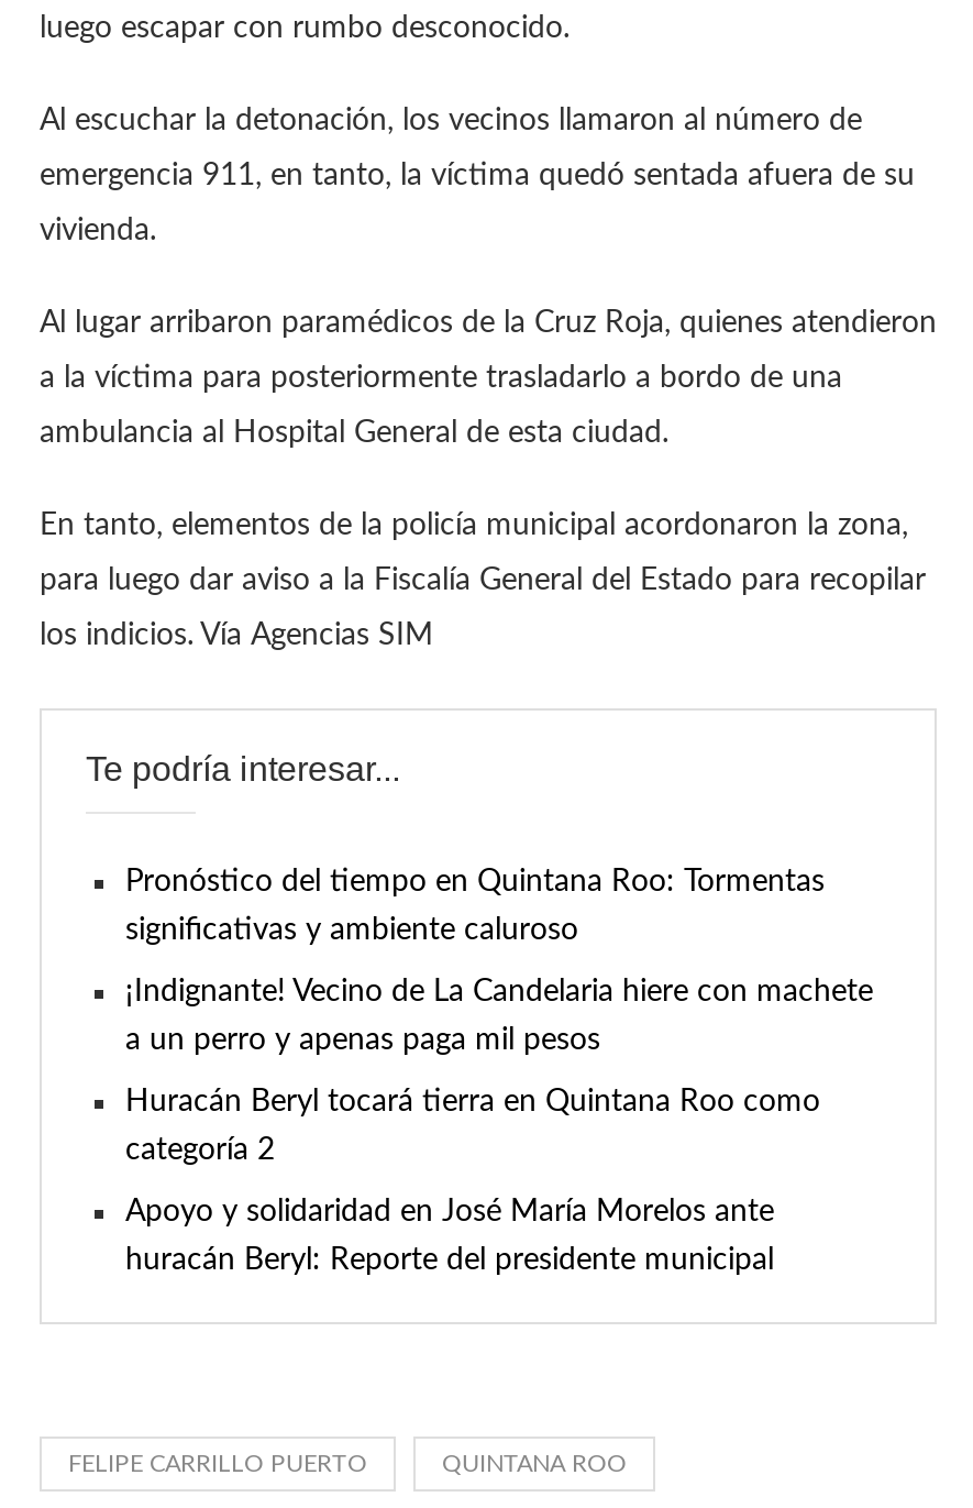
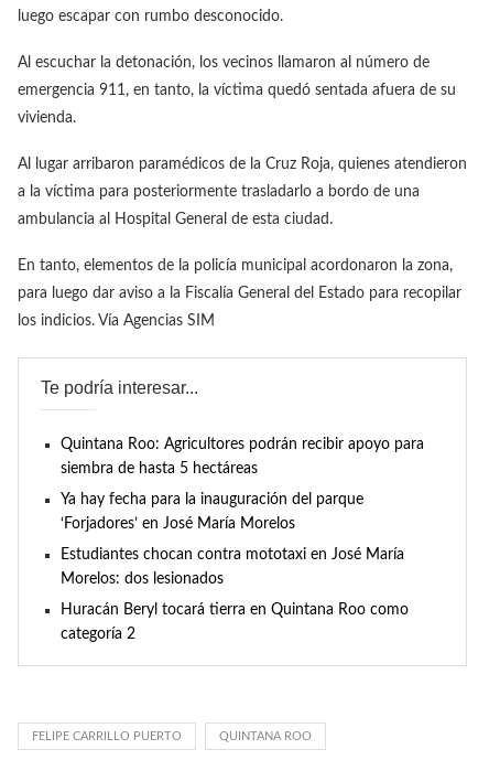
[125,867,873,1057] Pronóstico del tiempo en Quintana Roo: Tormentas | significativas y ambiente caluroso | ¡Indignante! Vecino de La Candelaria hiere con machete | a un perro y apenas paga mil pesos -> [61,437,424,587] Quintana Roo: Agricultores podrán recibir apoyo para | siembra de hasta 5 hectáreas | Ya hay fecha para la inauguración del parque | ‘Forjadores’ en José María Morelos | Estudiantes chocan contra mototaxi en José María | Morelos: dos lesionados
moved [125,1087,820,1167] -> [61,603,409,642]: Huracán Beryl tocará tierra en Quintana Roo como | categoría 2
[125,1197,774,1277] Apoyo y solidaridad en José María Morelos ante | huracán Beryl: Reporte del presidente municipal -> none

